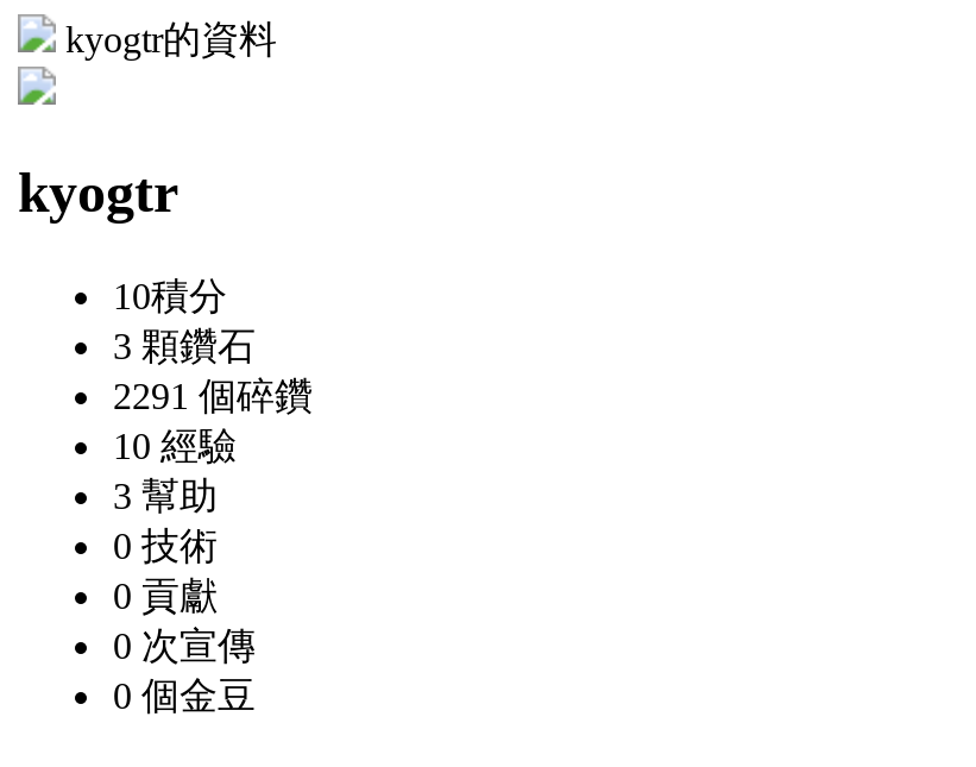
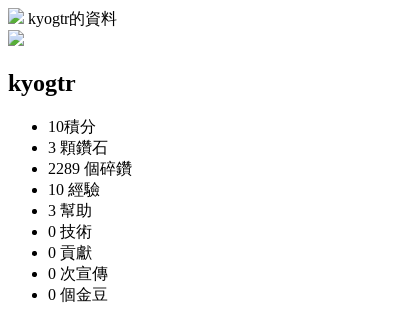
[113,375,313,416] 2291 個碎鑽 -> [48,160,132,177] 2289 個碎鑽

